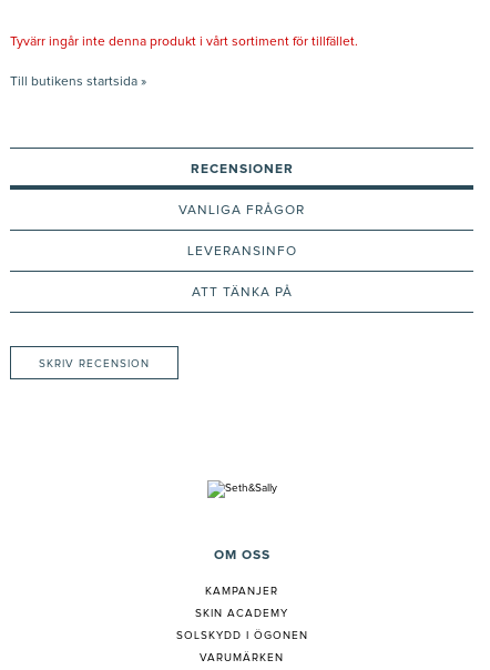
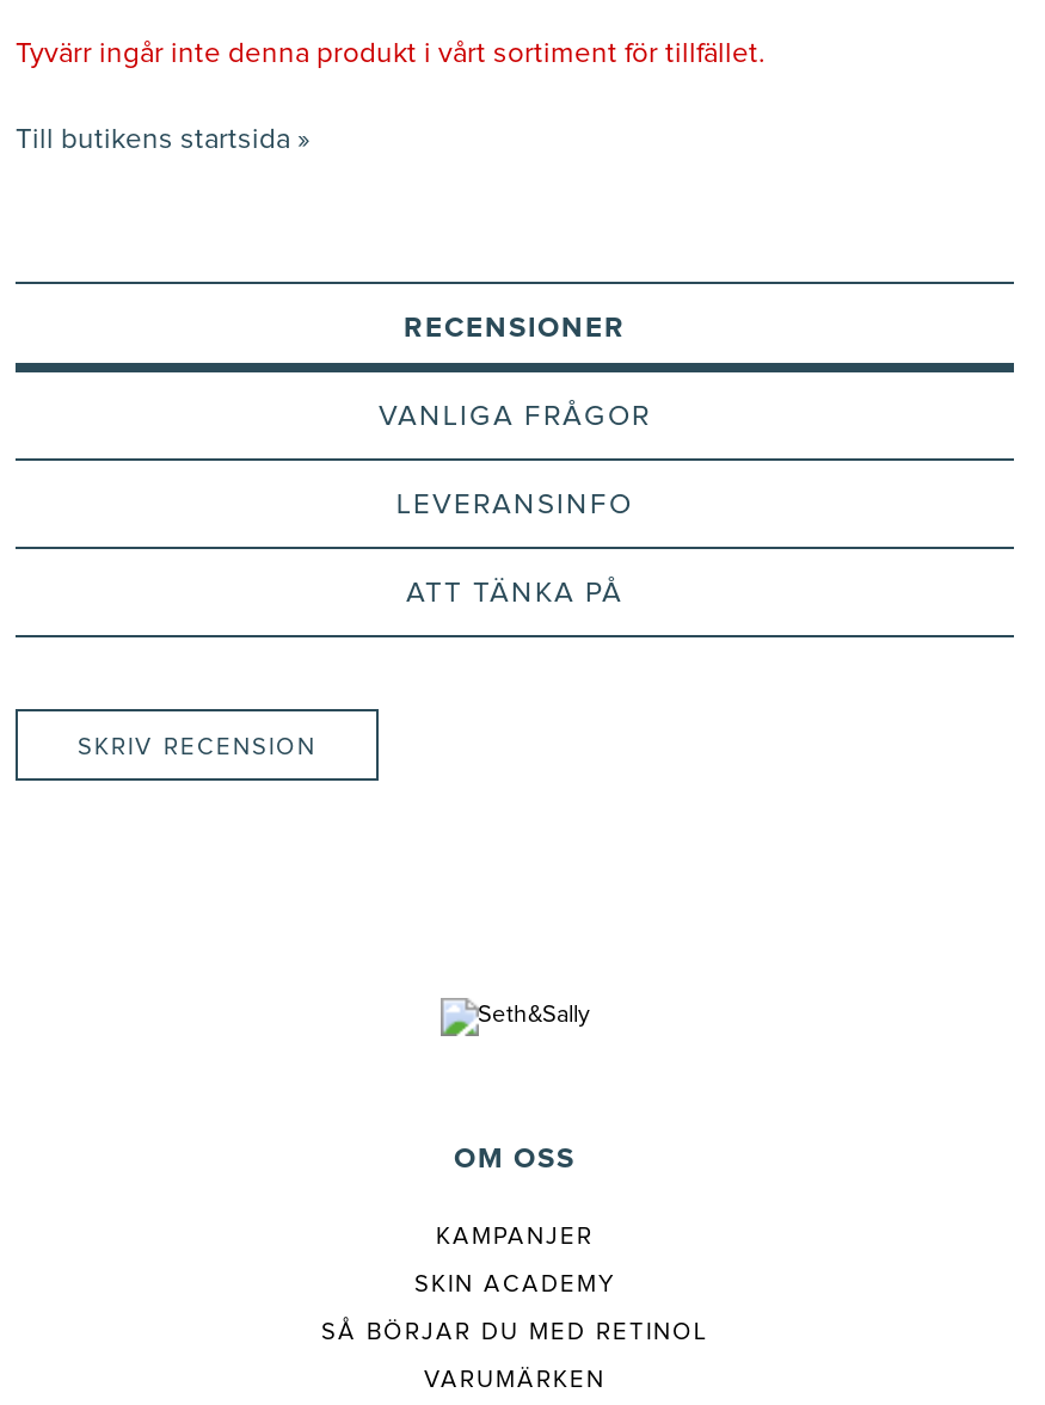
[176,631,308,642] SOLSKYDD I ÖGONEN -> [321,1321,708,1345] SÅ BÖRJAR DU MED RETINOL

